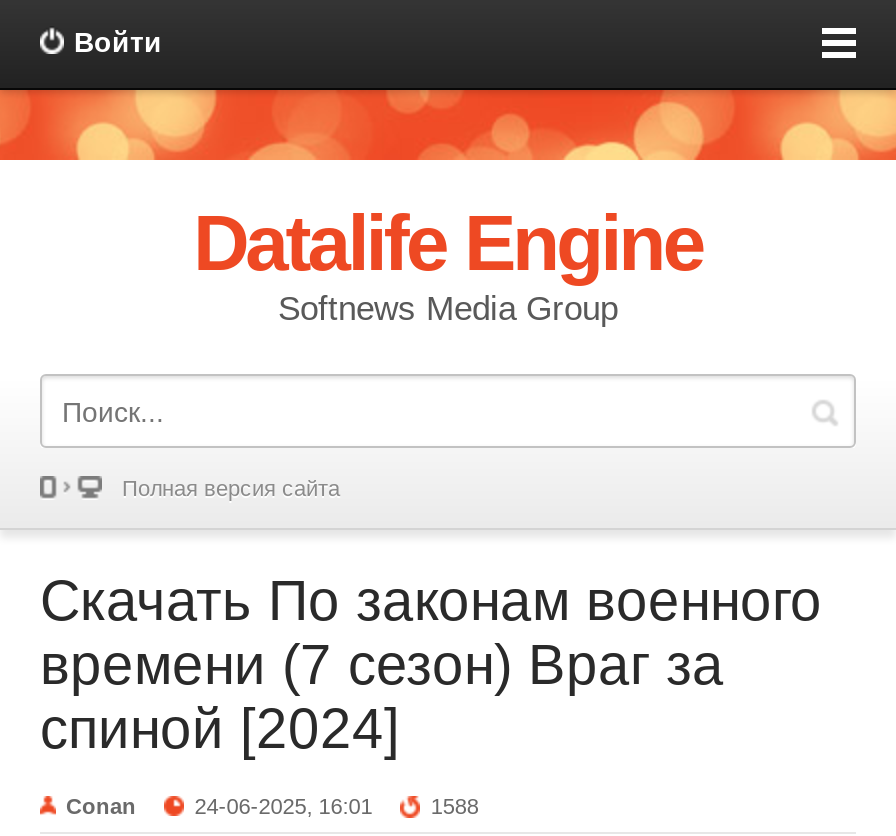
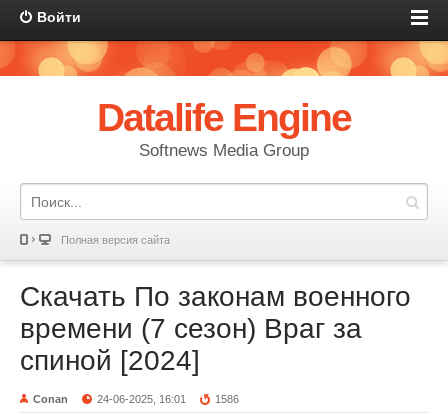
[431,794,479,818] 1588 -> [215,393,239,405] 1586

